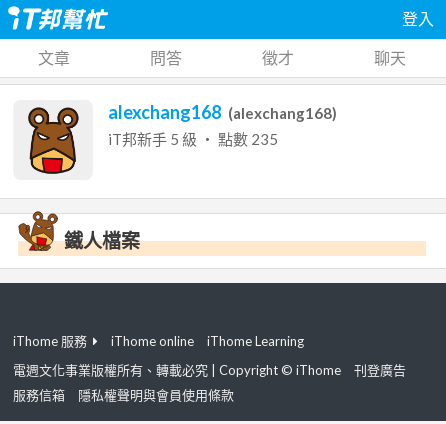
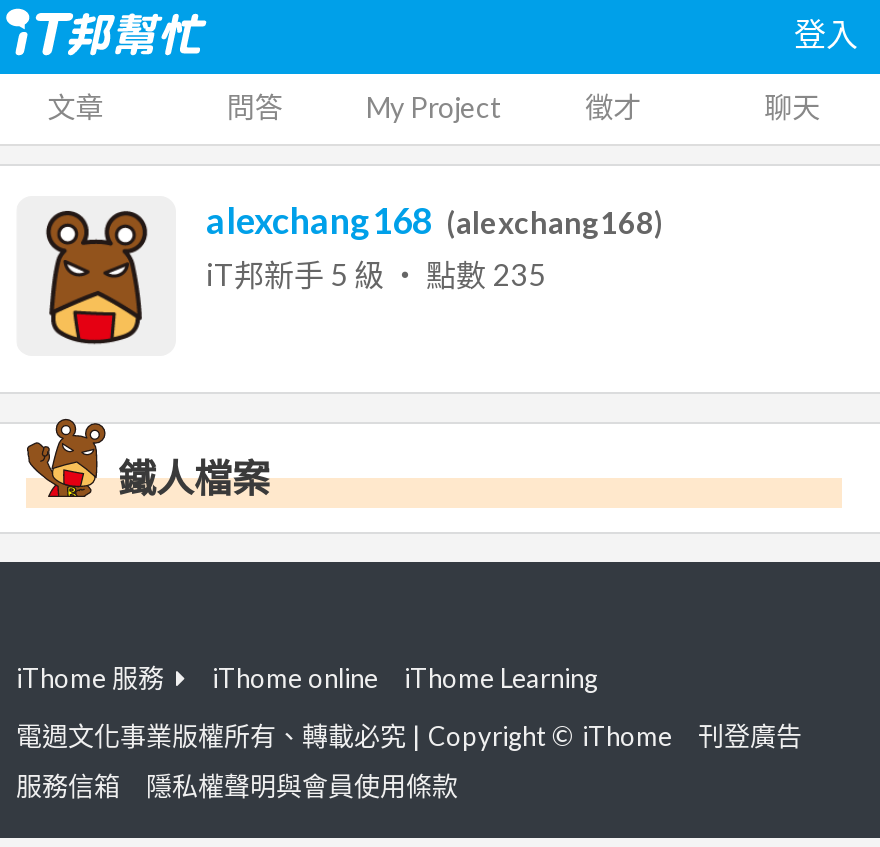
none -> [366,90,502,124] My Project

